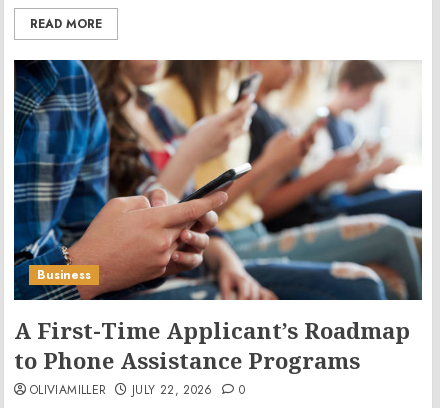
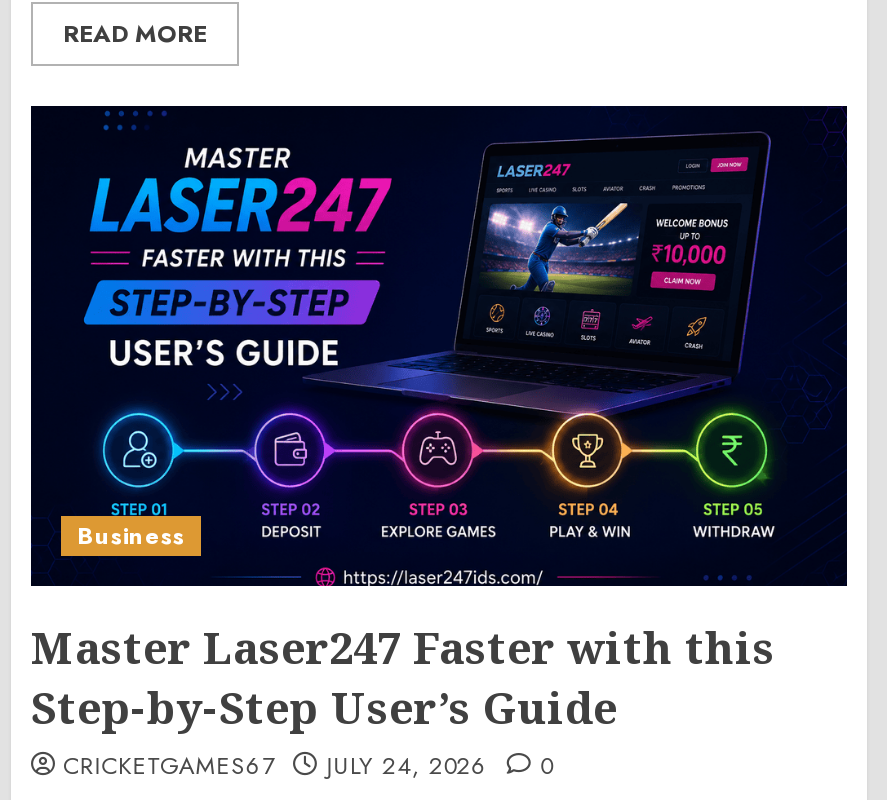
[13,59,423,399] [image] | A First-Time Applicant’s Roadmap | to Phone Assistance Programs | OLIVIAMILLER | JULY 22, 2026 -> [31,104,849,784] [image] | Master Laser247 Faster with this | Step-by-Step User’s Guide | CRICKETGAMES67 | JULY 24, 2026

